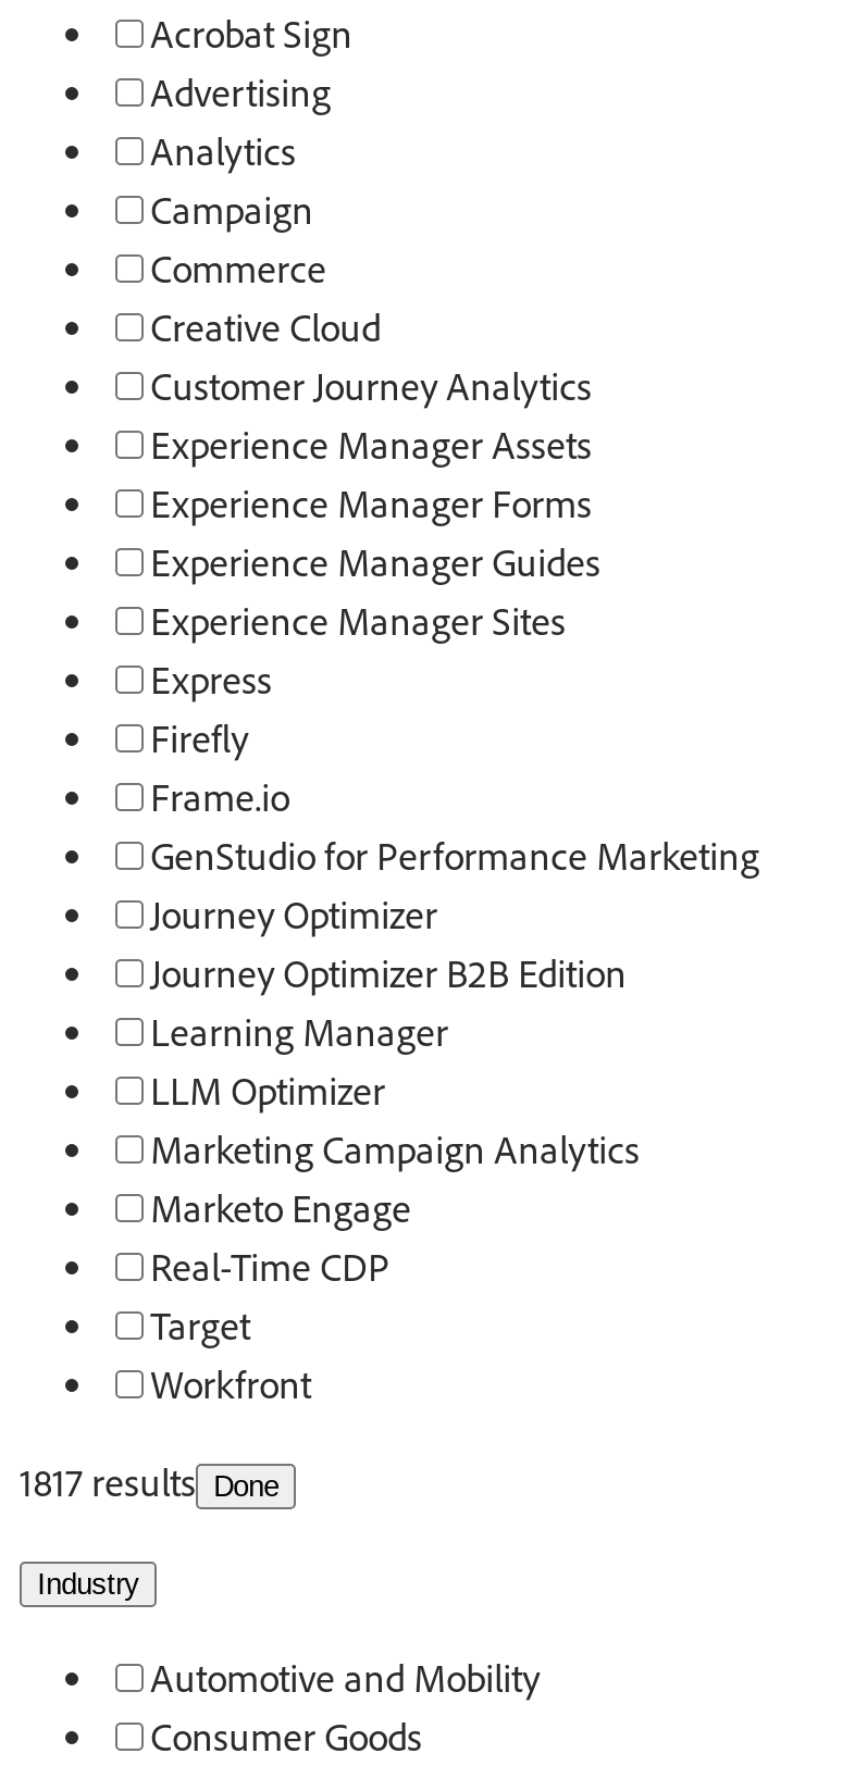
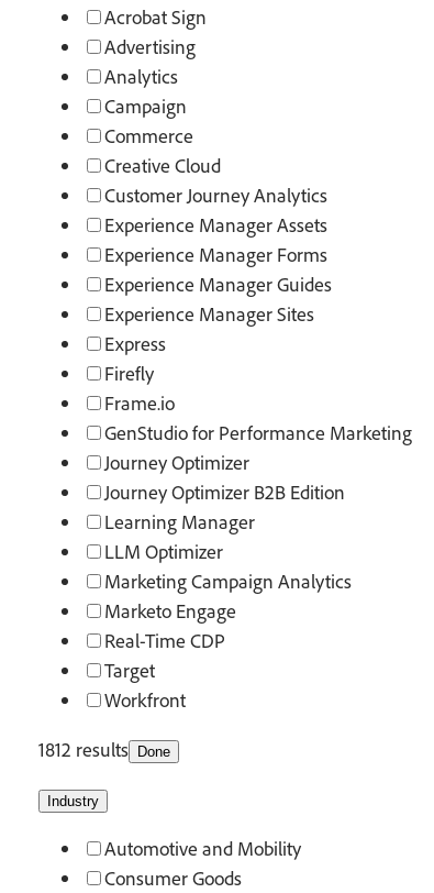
[20,1457,279,1505] 1817 results Done -> [39,737,171,761] 1812 results Done

